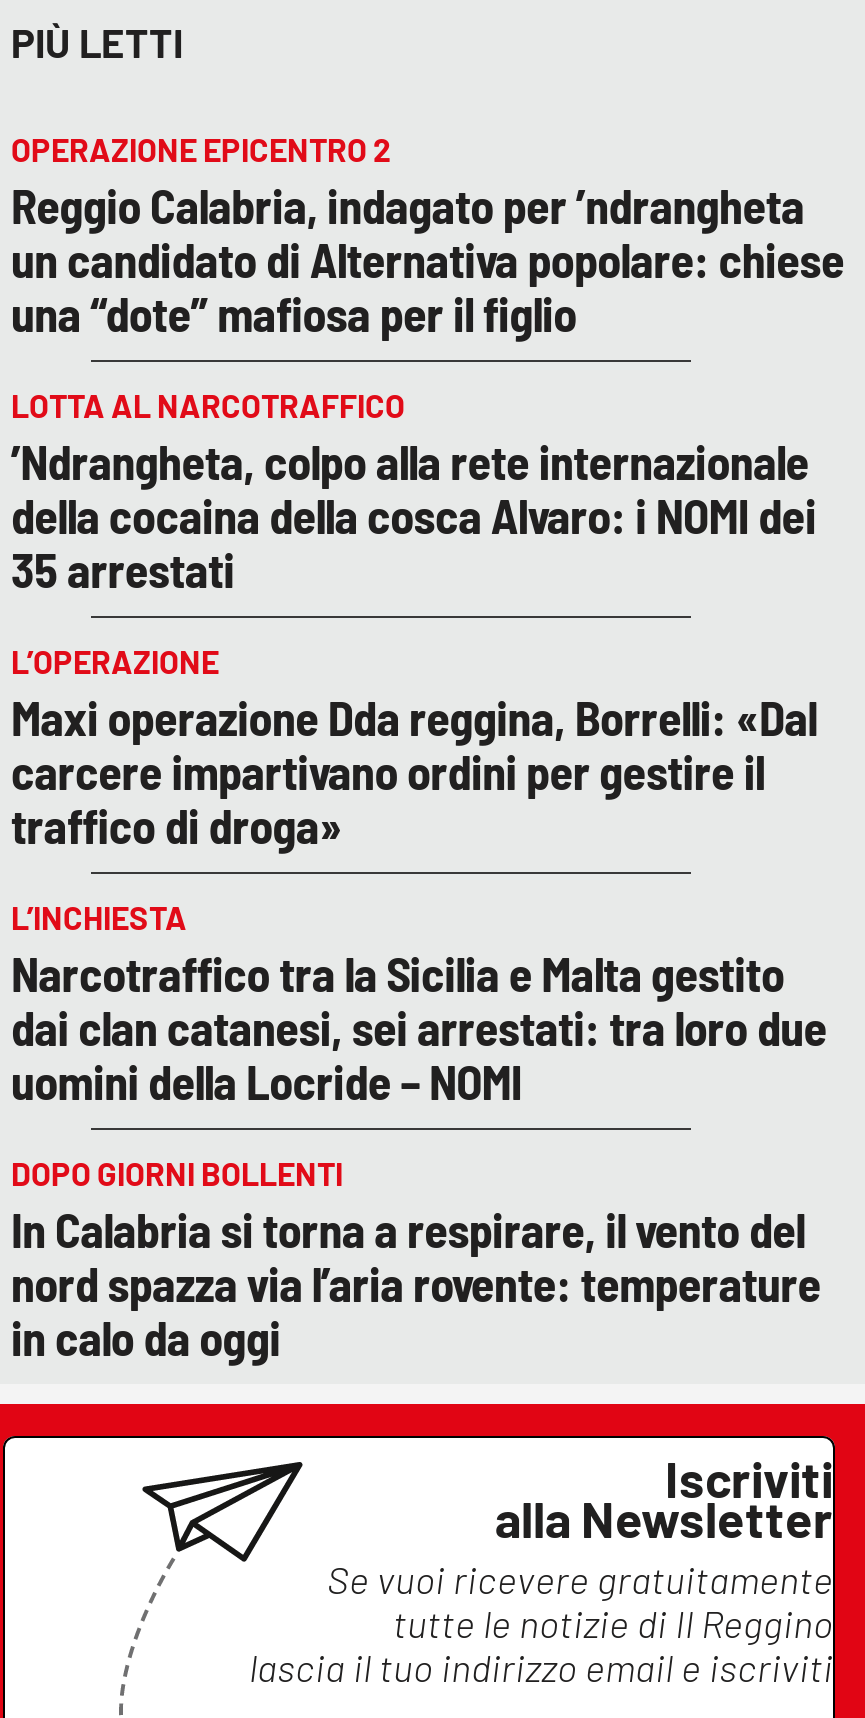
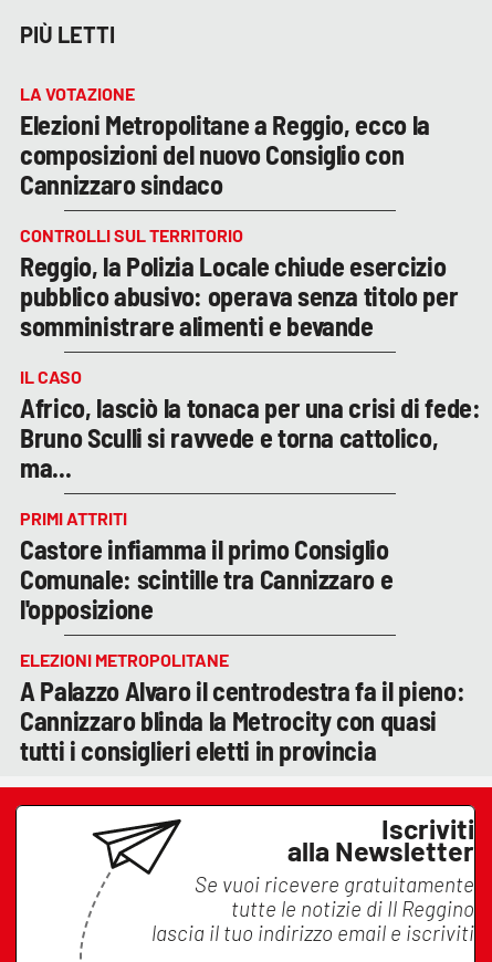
[11,130,844,342] OPERAZIONE EPICENTRO 2 | Reggio Calabria, indagato per ’ndrangheta | un candidato di Alternativa popolare: chiese | una “dote” mafiosa per il figlio -> [20,83,430,200] LA VOTAZIONE | Elezioni Metropolitane a Reggio, ecco la | composizioni del nuovo Consiglio con | Cannizzaro sindaco
[11,386,816,598] LOTTA AL NARCOTRAFFICO | ’Ndrangheta, colpo alla rete internazionale | della cocaina della cosca Alvaro: i NOMI dei | 35 arrestati -> [20,225,458,342] CONTROLLI SUL TERRITORIO | Reggio, la Polizia Locale chiude esercizio | pubblico abusivo: operava senza titolo per | somministrare alimenti e bevande
[11,642,817,854] L’OPERAZIONE | Maxi operazione Dda reggina, Borrelli: «Dal | carcere impartivano ordini per gestire il | traffico di droga» -> [20,366,481,483] IL CASO | Africo, lasciò la tonaca per una crisi di fede: | Bruno Sculli si ravvede e torna cattolico, | ma...
[11,898,827,1110] L’INCHIESTA | Narcotraffico tra la Sicilia e Malta gestito | dai clan catanesi, sei arrestati: tra loro due | uomini della Locride – NOMI -> [20,508,393,625] PRIMI ATTRITI | Castore infiamma il primo Consiglio | Comunale: scintille tra Cannizzaro e | l'opposizione
[11,1154,821,1366] DOPO GIORNI BOLLENTI | In Calabria si torna a respirare, il vento del | nord spazza via l’aria rovente: temperature | in calo da oggi -> [20,649,465,766] ELEZIONI METROPOLITANE | A Palazzo Alvaro il centrodestra fa il pieno: | Cannizzaro blinda la Metrocity con quasi | tutti i consiglieri eletti in provincia

